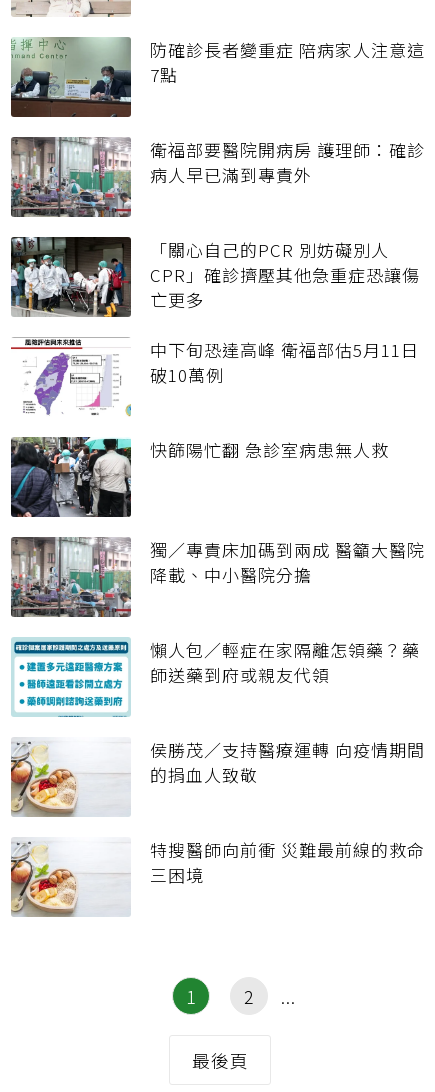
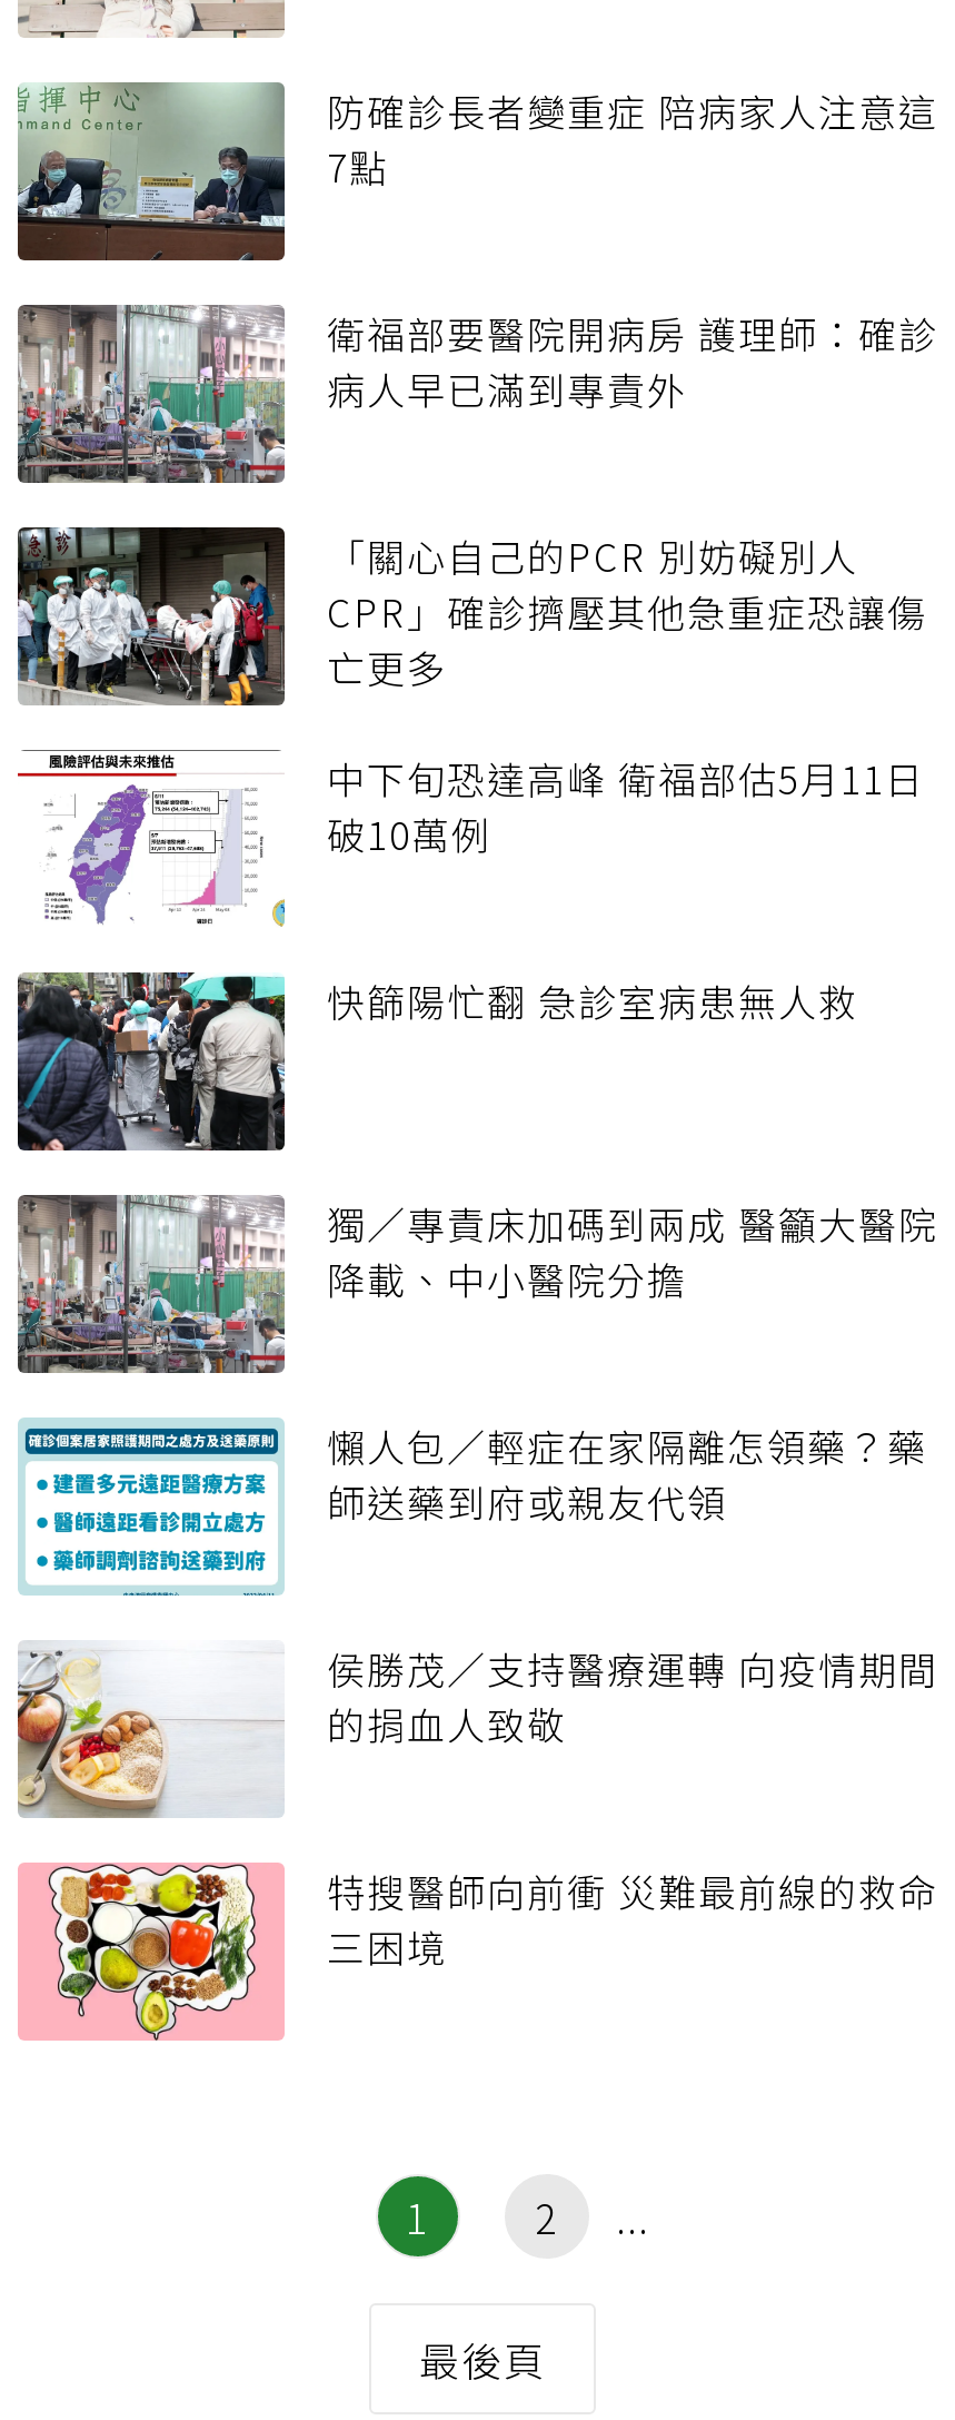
[10,838,130,918] [image] -> [18,1863,285,2041] [image]

